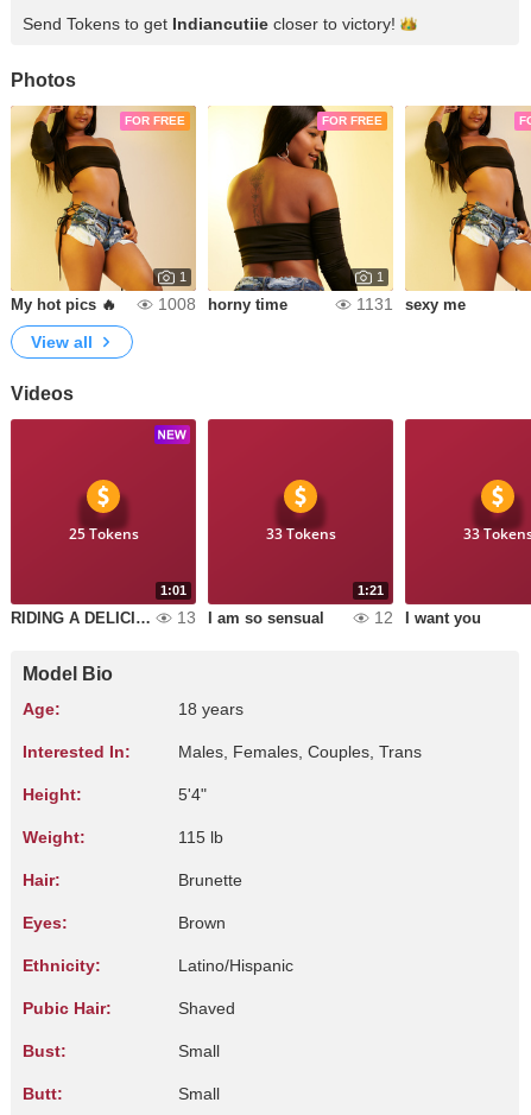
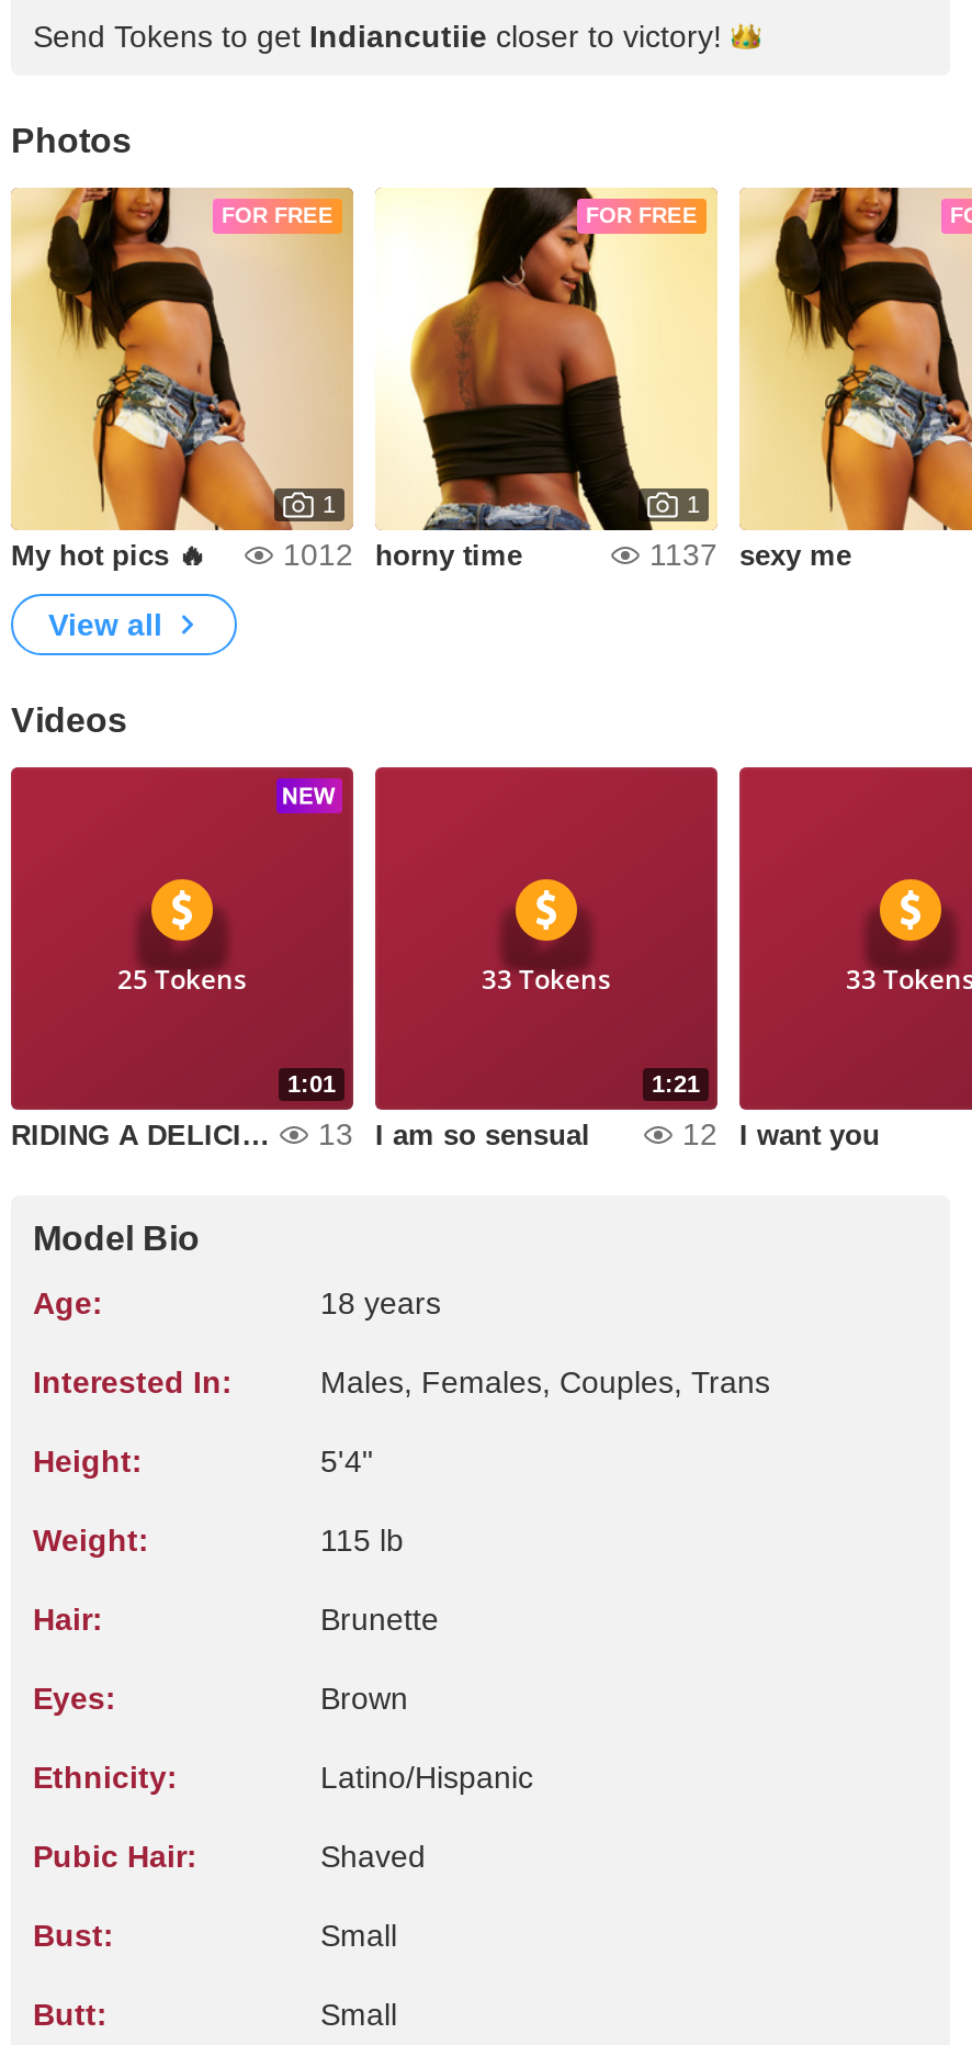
[158,294,287,313] 1008 horny time -> [283,537,522,572] 1012 horny time
[356,294,466,313] 1131 sexy me -> [649,537,851,572] 1137 sexy me

